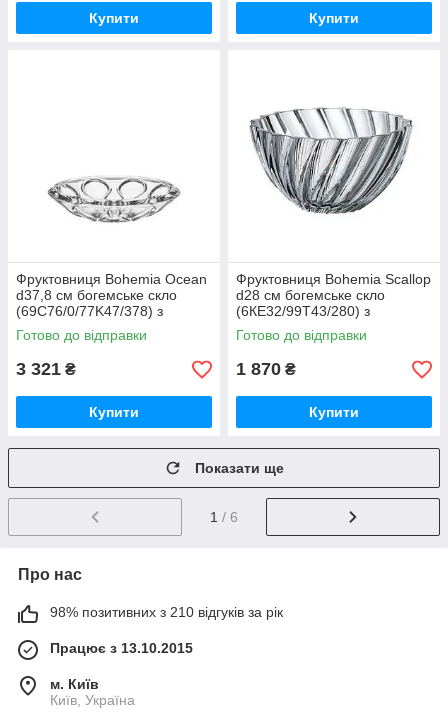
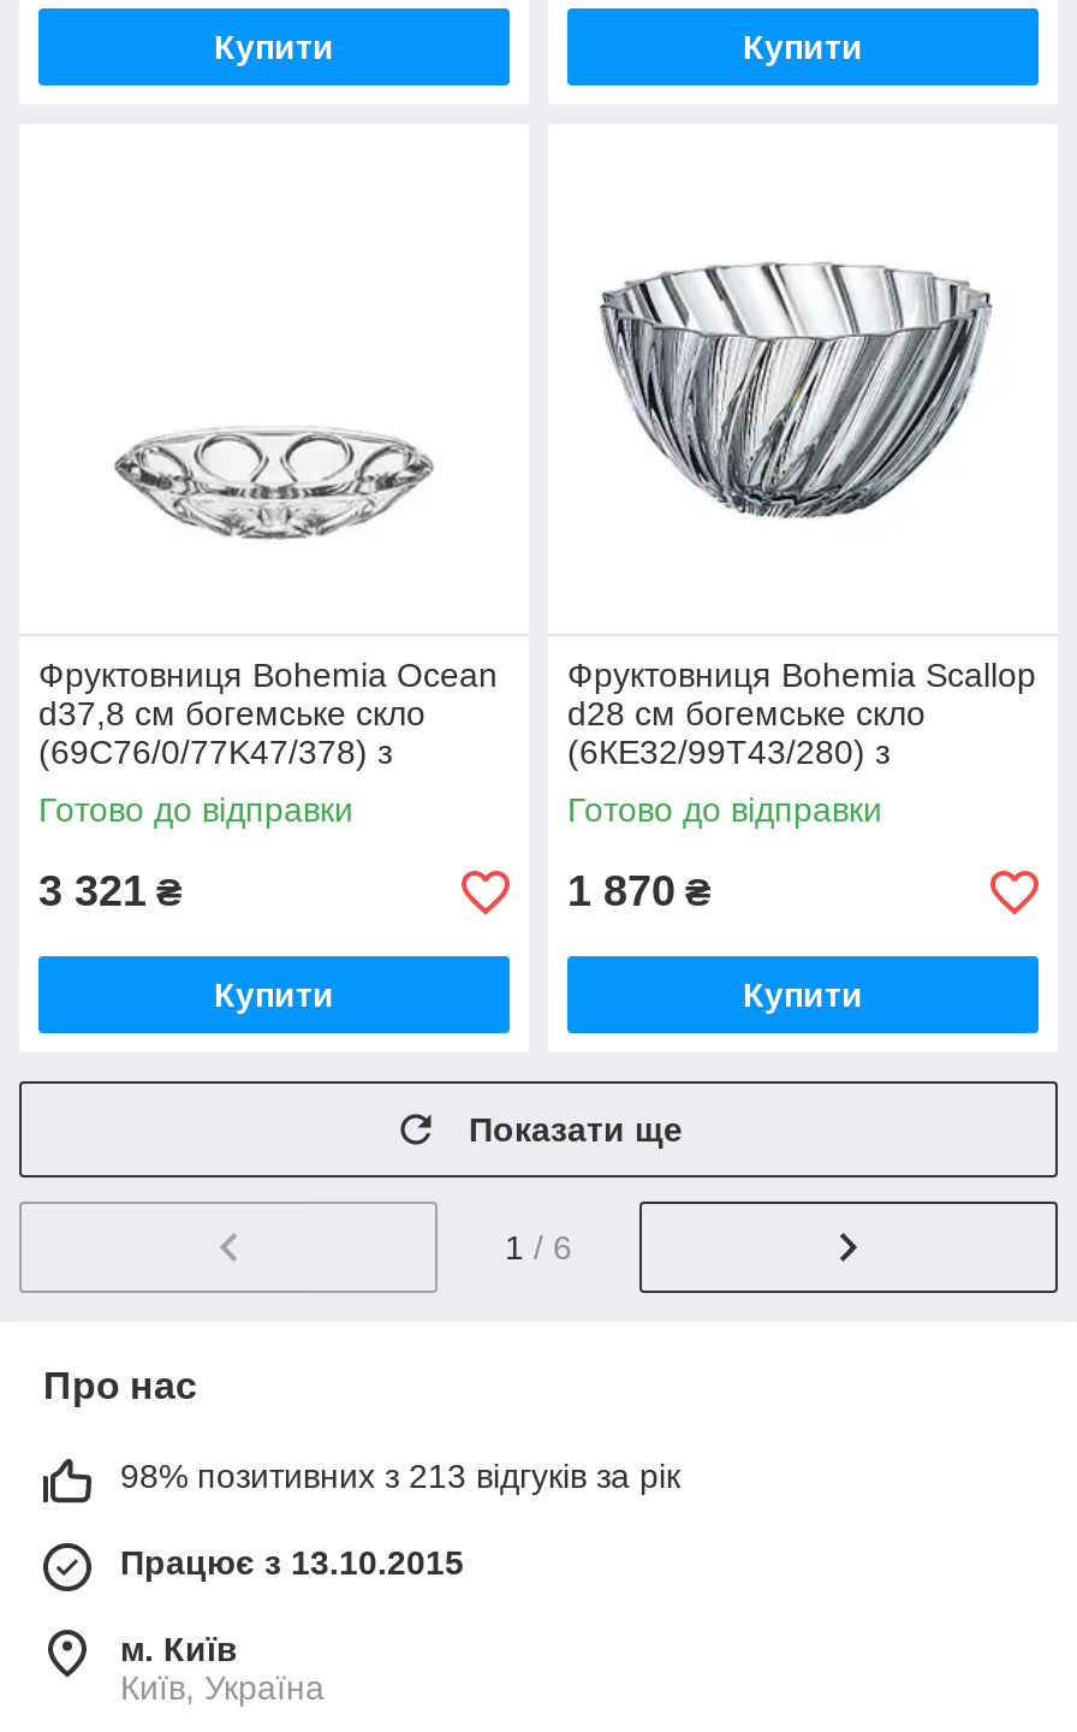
[50,604,283,620] 98% позитивних з 210 відгуків за рік -> [120,1457,680,1495] 98% позитивних з 213 відгуків за рік

